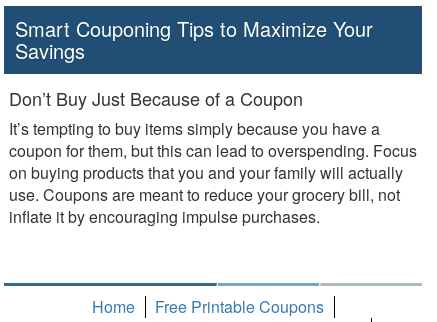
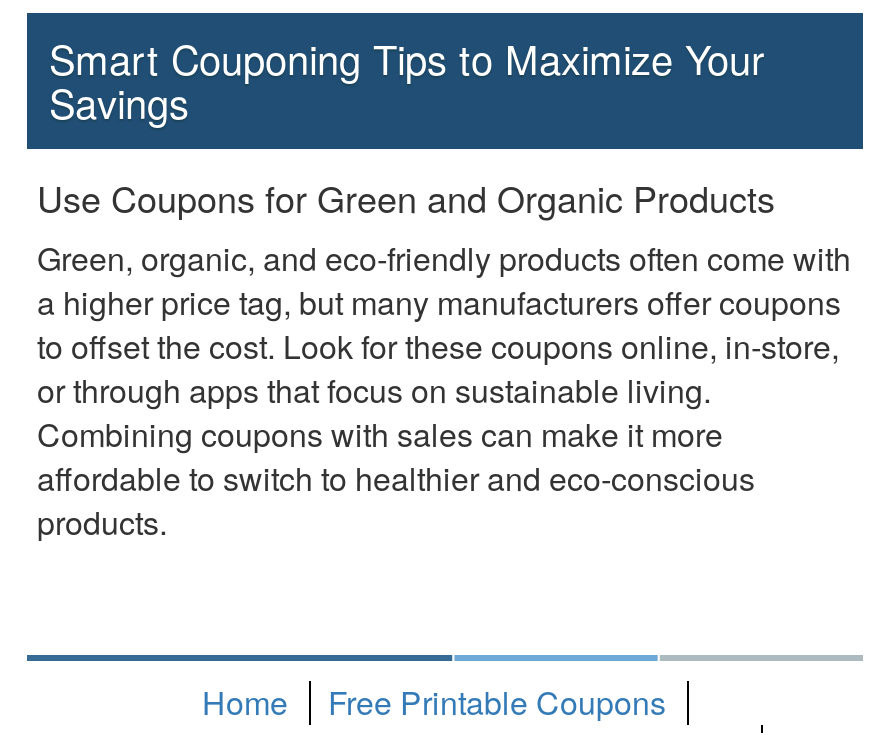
[9,85,417,228] Don’t Buy Just Because of a Coupon | It’s tempting to buy items simply because you have a | coupon for them, but this can lead to overspending. Focus | on buying products that you and your family will actually | use. Coupons are meant to reduce your grocery bill, not | inflate it by encouraging impulse purchases. -> [37,171,851,545] Use Coupons for Green and Organic Products | Green, organic, and eco-friendly products often come with | a higher price tag, but many manufacturers offer coupons | to offset the cost. Look for these coupons online, in-store, | or through apps that focus on sustainable living. | Combining coupons with sales can make it more | affordable to switch to healthier and eco-conscious | products.

